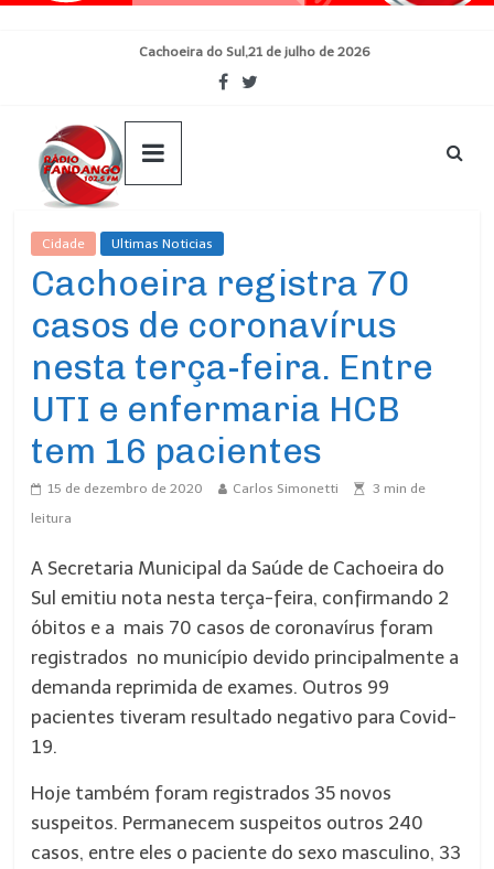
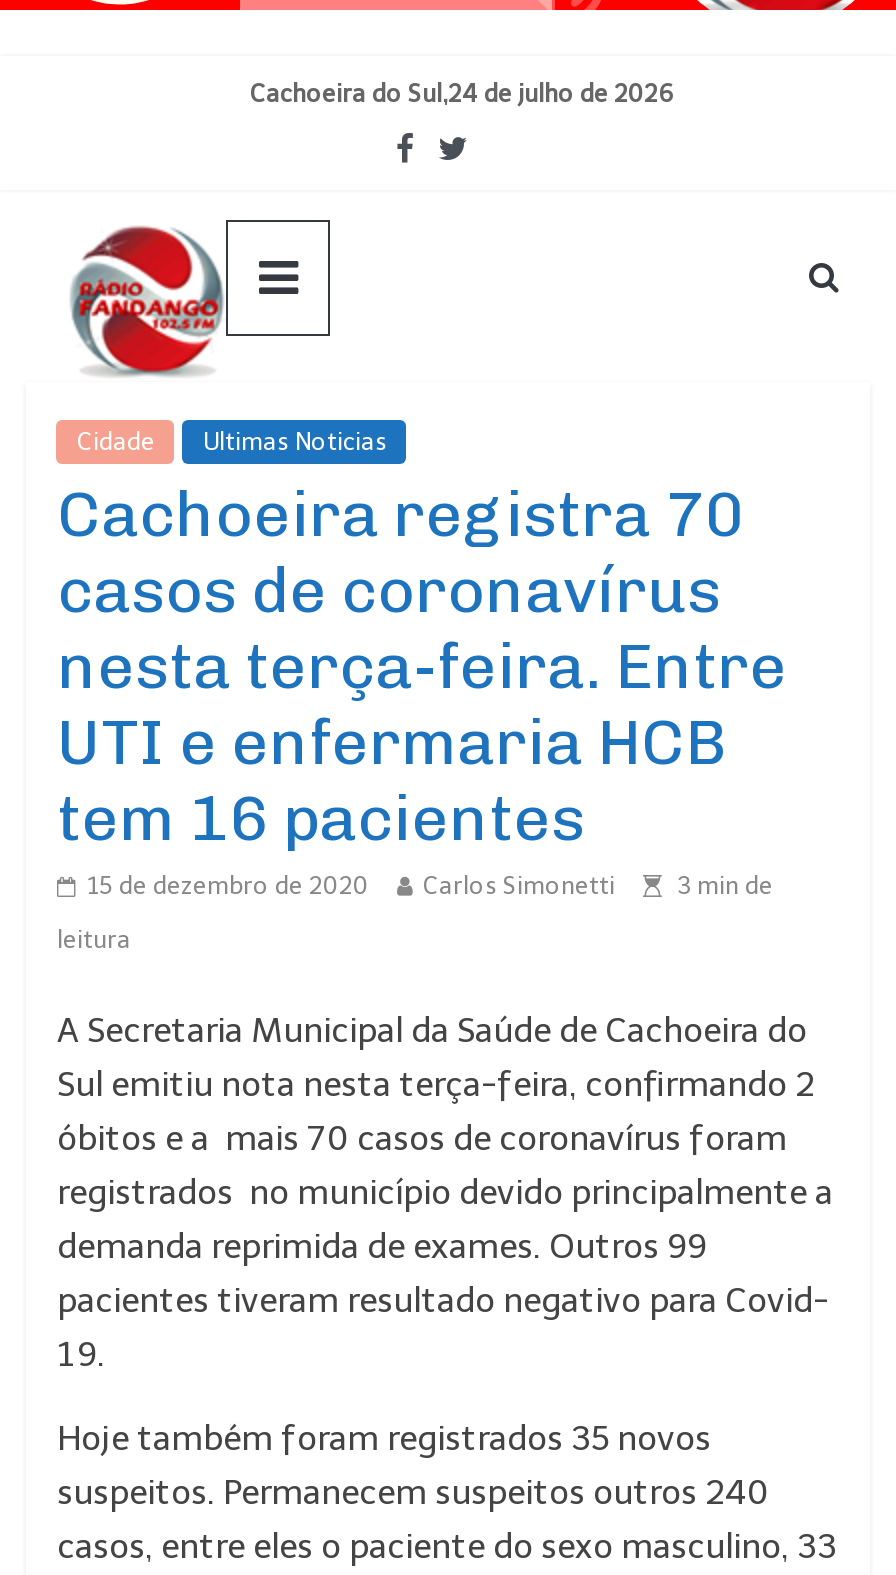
[139,44,370,60] Cachoeira do Sul,21 de julho de 2026 -> [250,80,674,108] Cachoeira do Sul,24 de julho de 2026

